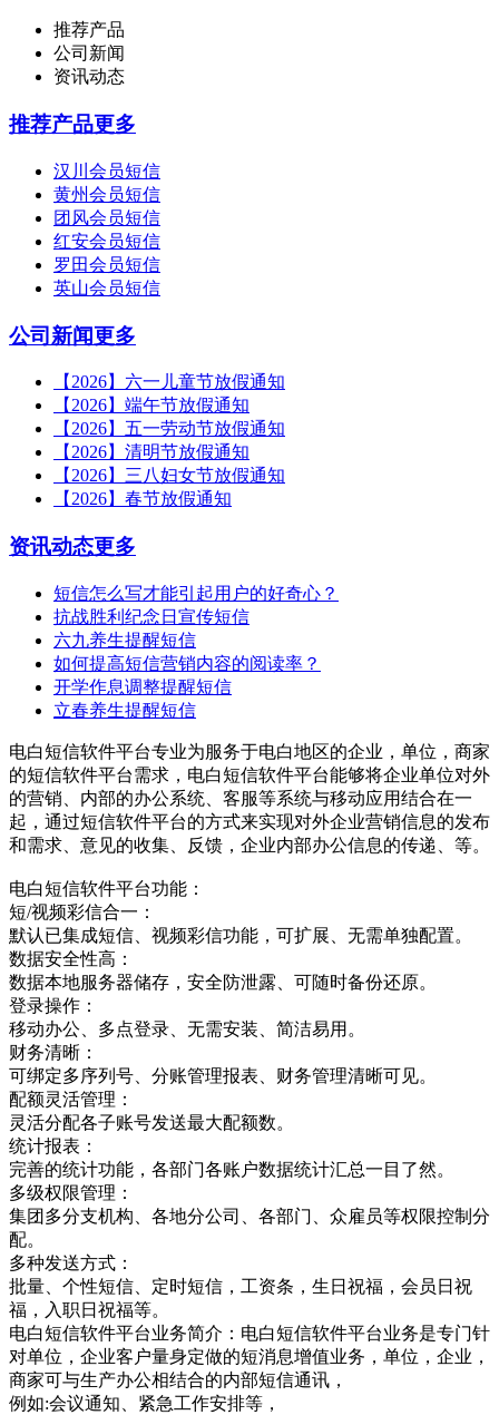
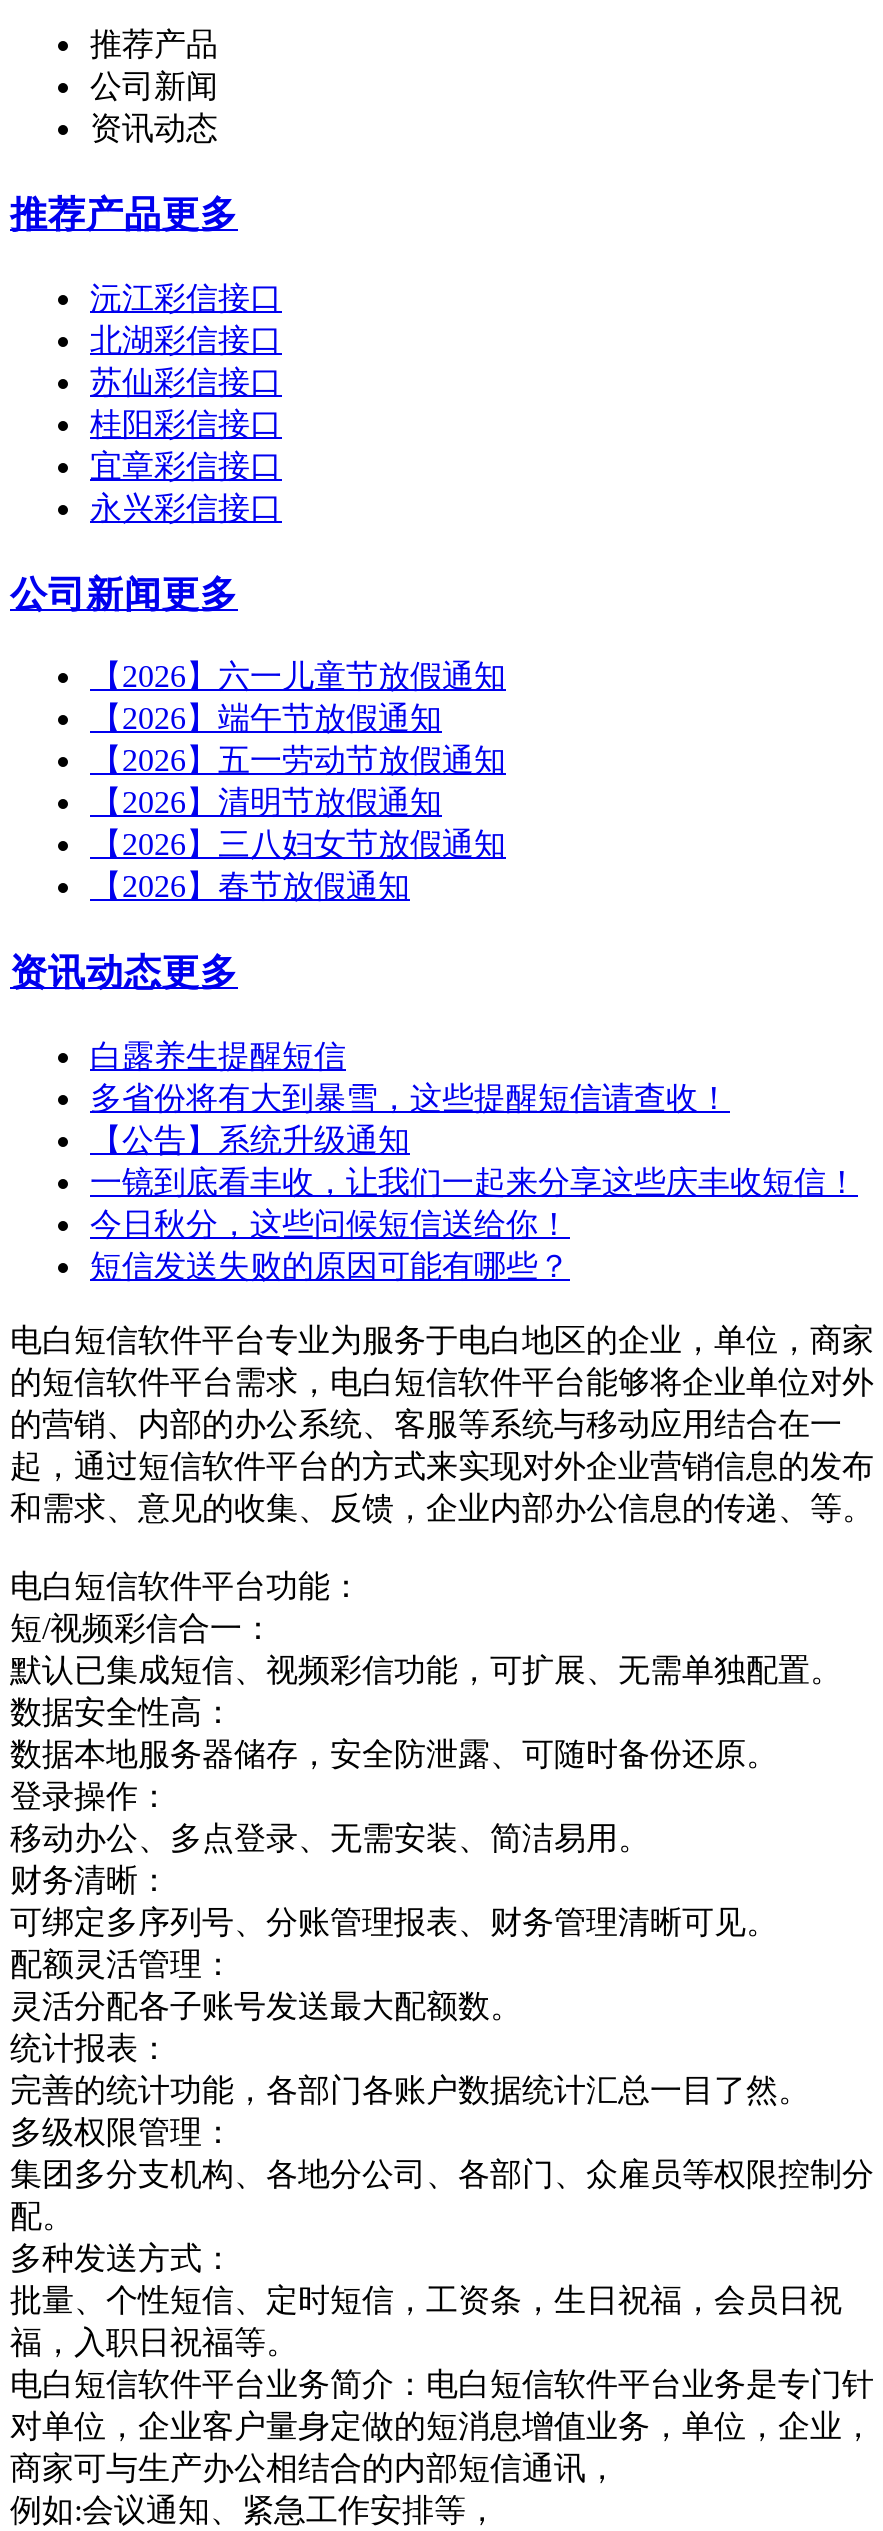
[53,161,160,297] 汉川会员短信 | 黄州会员短信 | 团风会员短信 | 红安会员短信 | 罗田会员短信 | 英山会员短信 -> [90,281,282,525] 沅江彩信接口 | 北湖彩信接口 | 苏仙彩信接口 | 桂阳彩信接口 | 宜章彩信接口 | 永兴彩信接口
[53,584,339,720] 短信怎么写才能引起用户的好奇心？ | 抗战胜利纪念日宣传短信 | 六九养生提醒短信 | 如何提高短信营销内容的阅读率？ | 开学作息调整提醒短信 | 立春养生提醒短信 -> [90,1039,858,1283] 白露养生提醒短信 | 多省份将有大到暴雪，这些提醒短信请查收！ | 【公告】系统升级通知 | 一镜到底看丰收，让我们一起来分享这些庆丰收短信！ | 今日秋分，这些问候短信送给你！ | 短信发送失败的原因可能有哪些？

